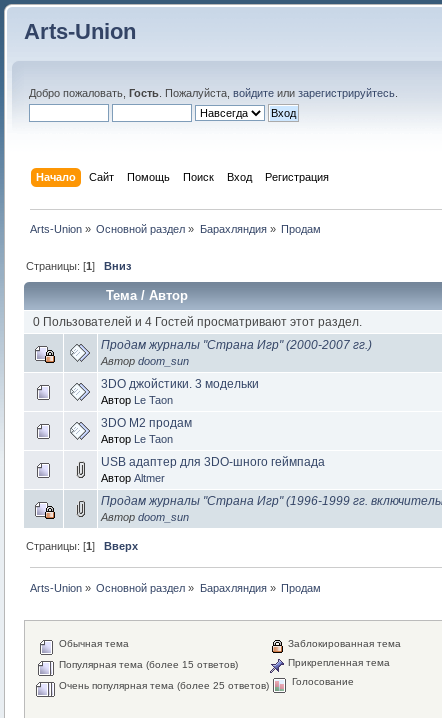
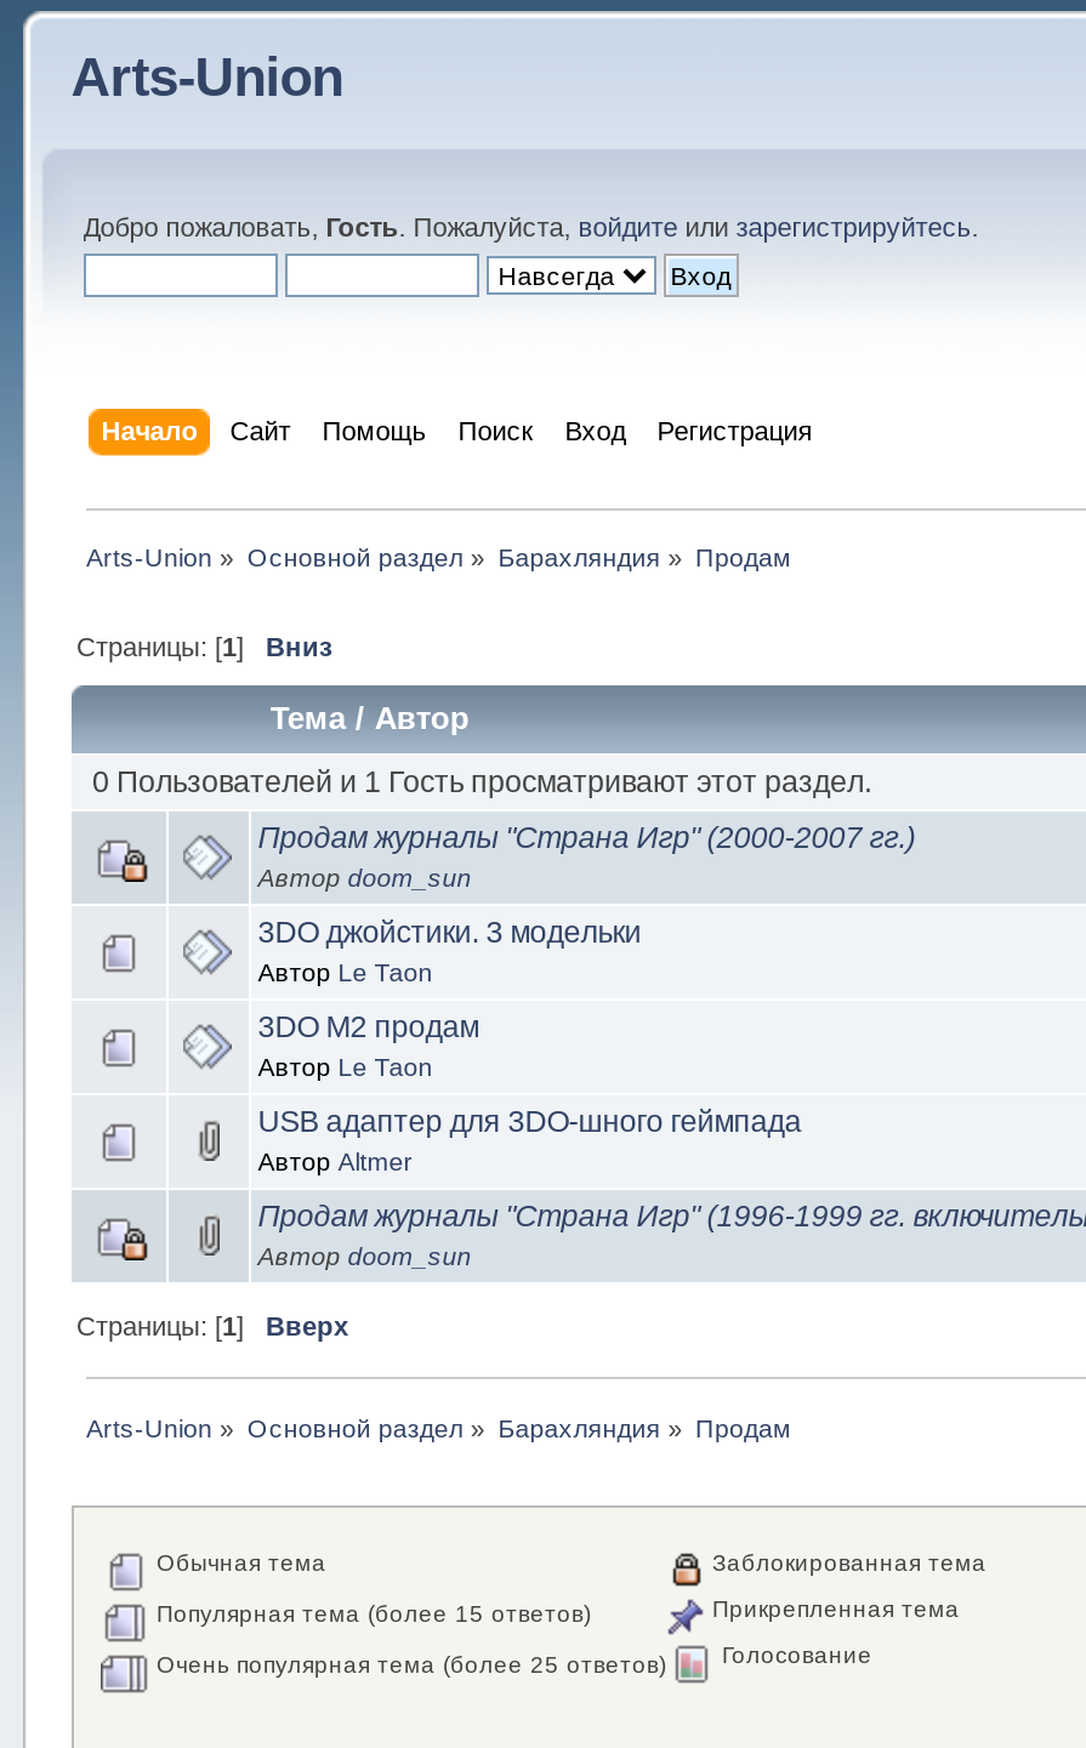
[32,314,361,328] 0 Пользователей и 4 Гостей просматривают этот раздел. -> [92,764,871,798] 0 Пользователей и 1 Гость просматривают этот раздел.

